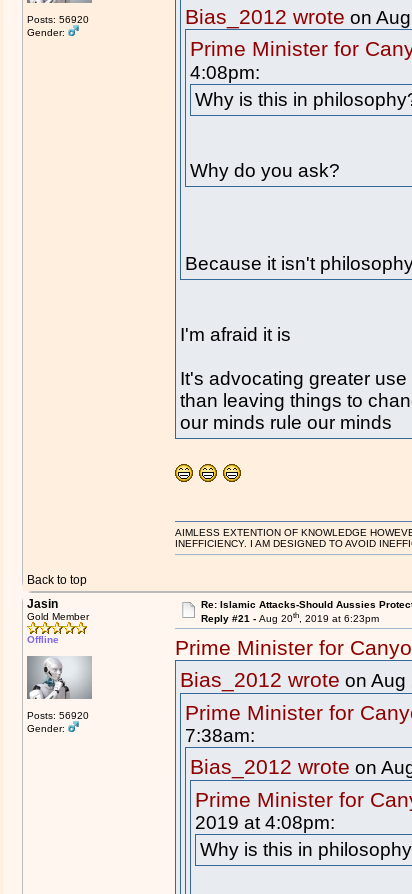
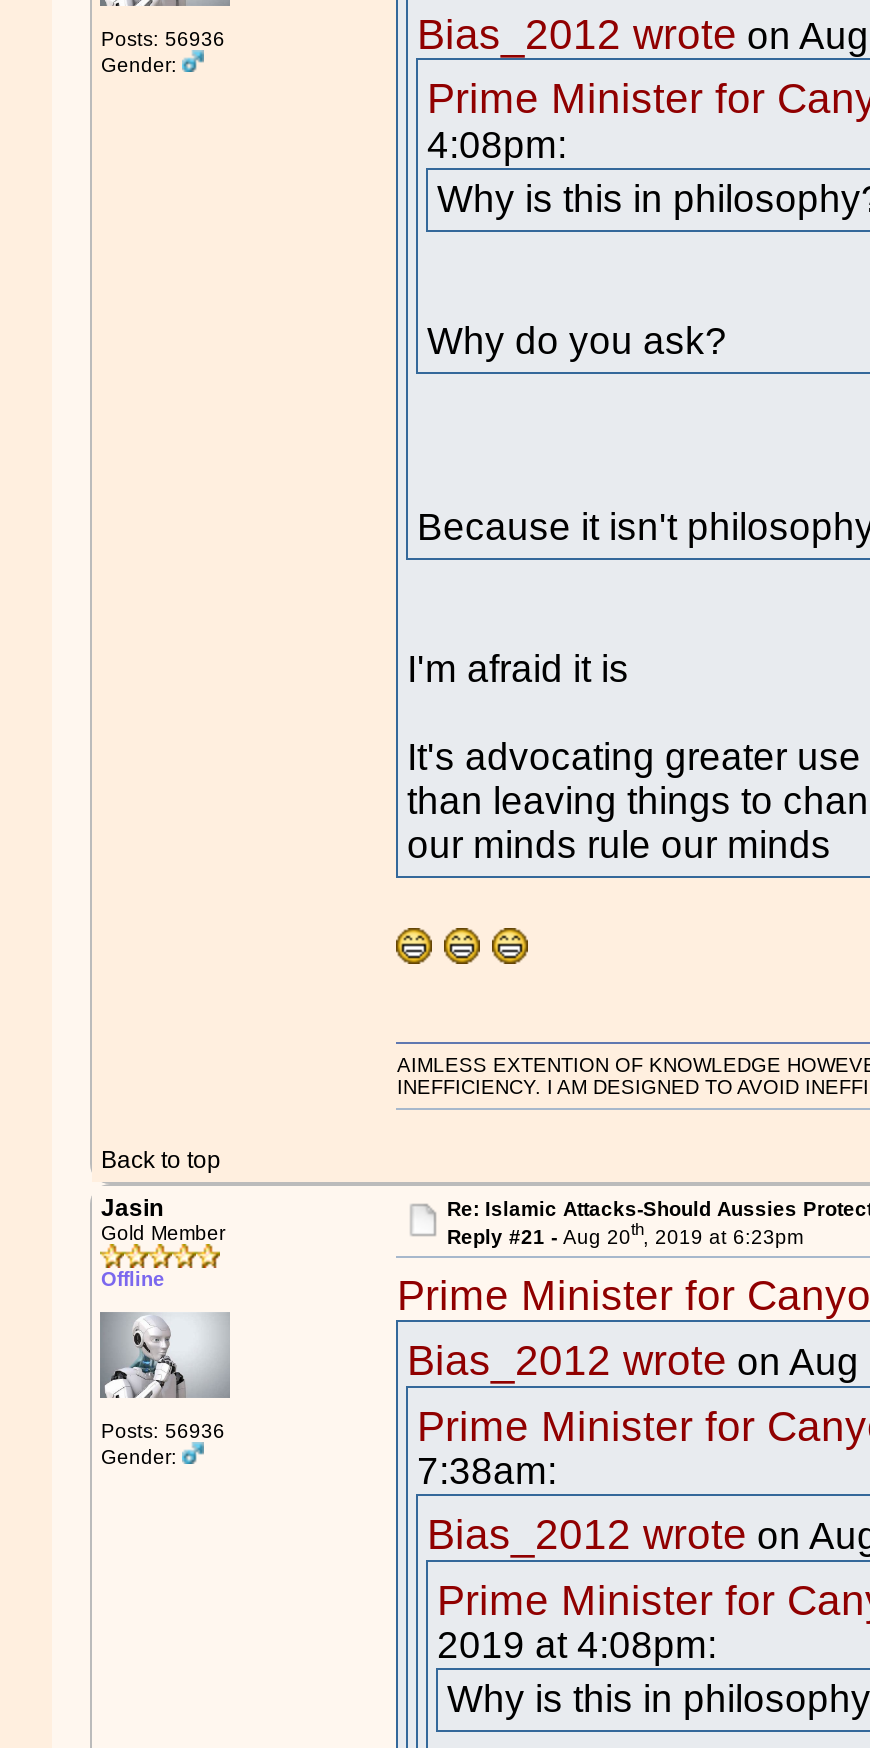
[27,14,89,25] Posts: 56920 -> [101,28,225,50] Posts: 56936
[27,710,89,721] Posts: 56920 -> [101,1420,225,1442] Posts: 56936

